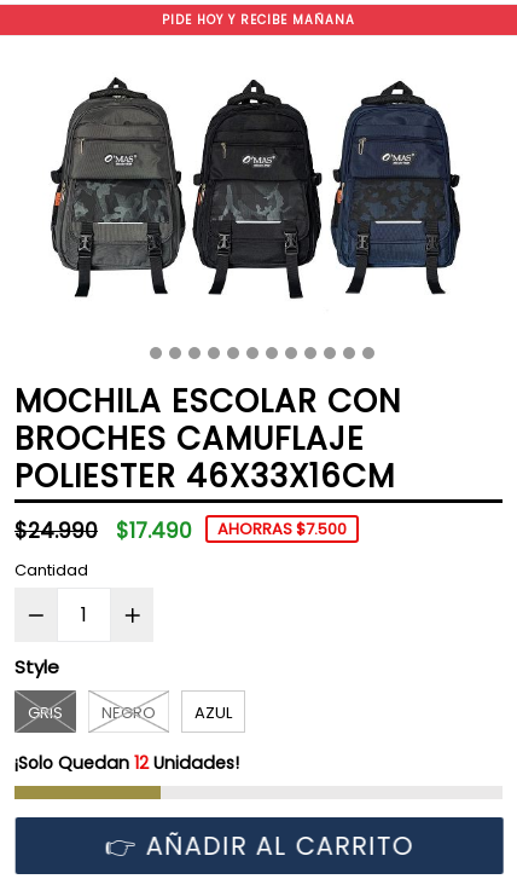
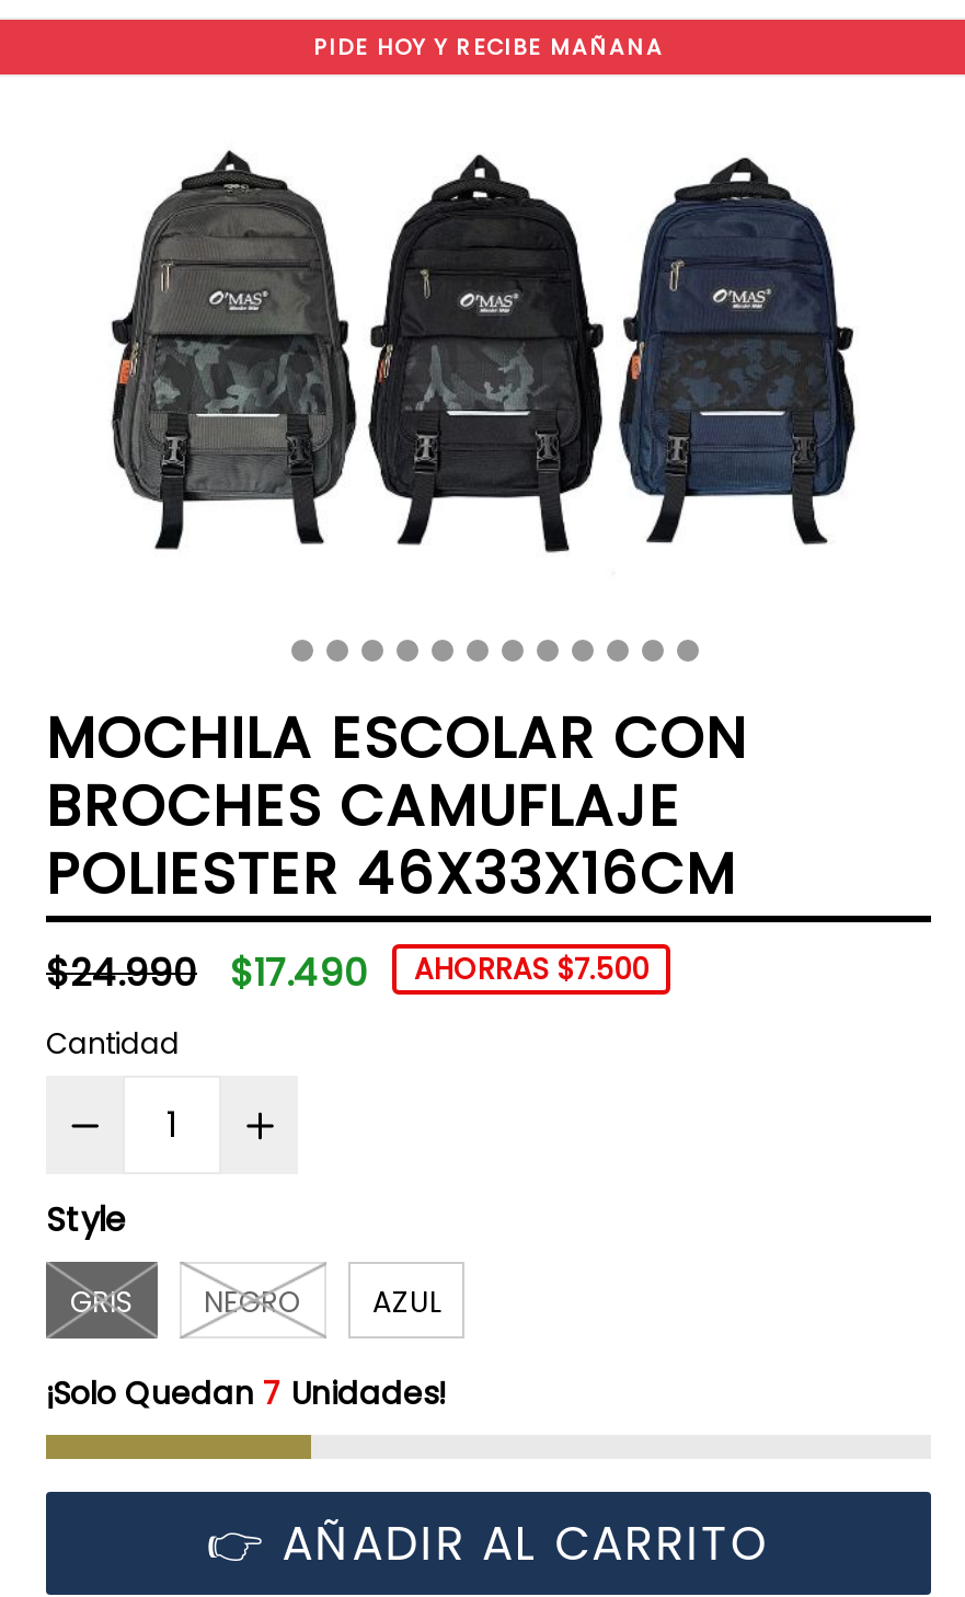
[14,750,239,774] ¡Solo Quedan 12 Unidades! -> [46,1370,447,1414] ¡Solo Quedan 7 Unidades!

